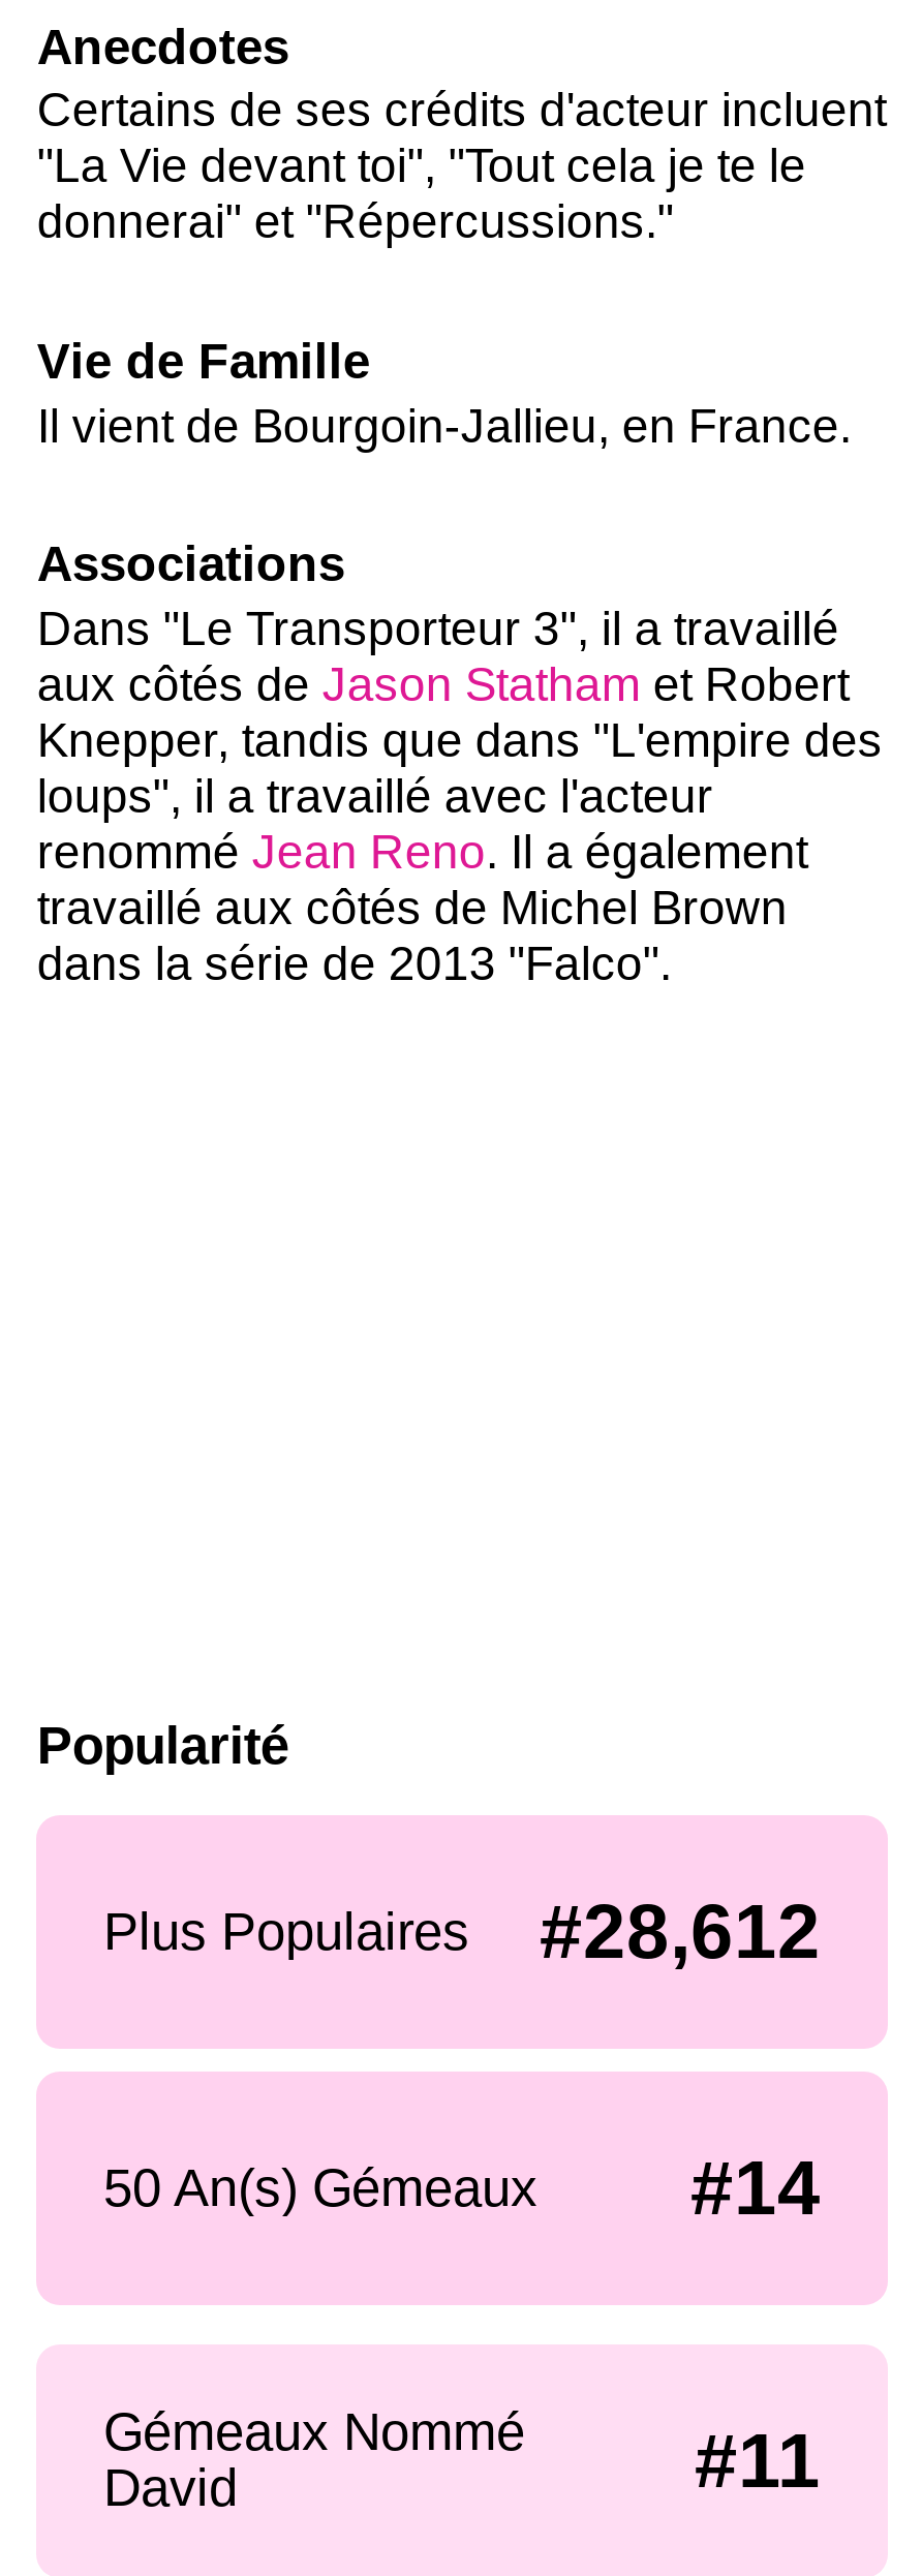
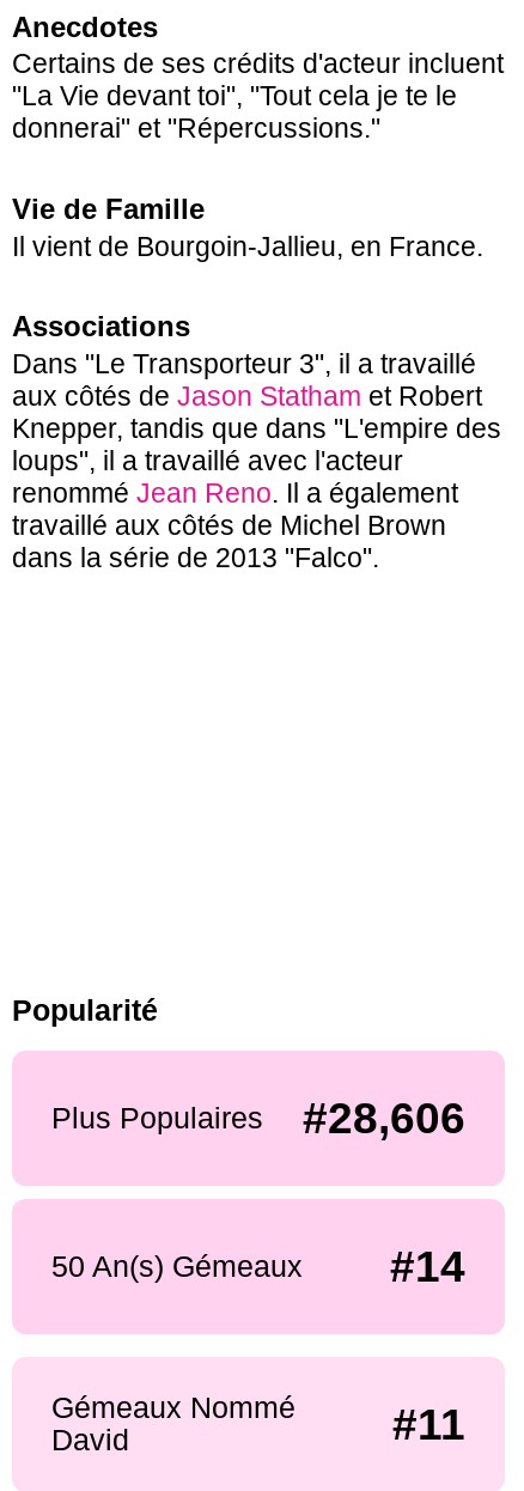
[103,1889,821,1974] Plus Populaires #28,612 -> [51,1094,466,1143] Plus Populaires #28,606

